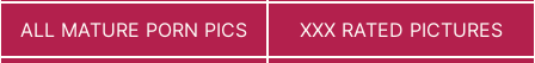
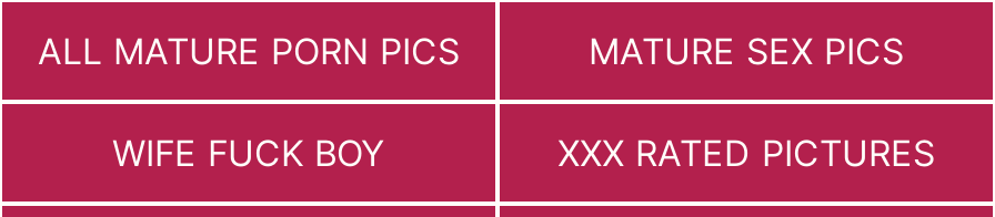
none -> [112,30,904,176] MATURE SEX PICS | WIFE FUCK BOY

